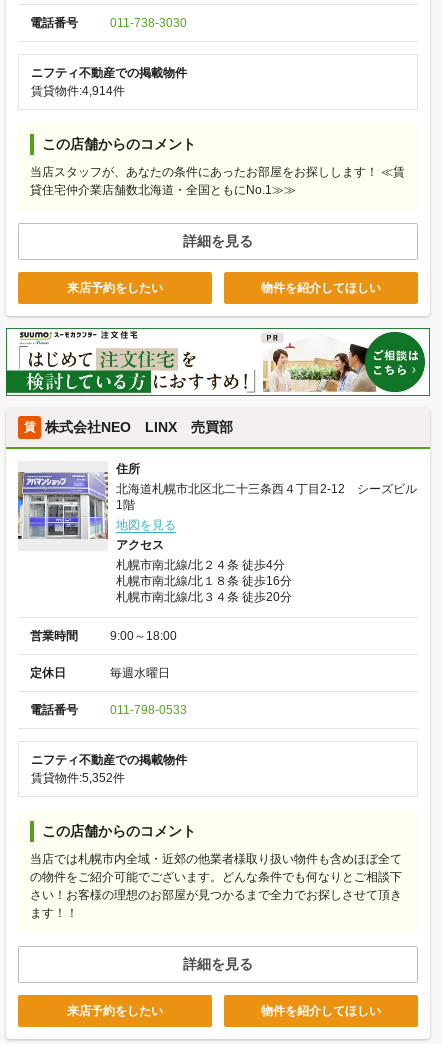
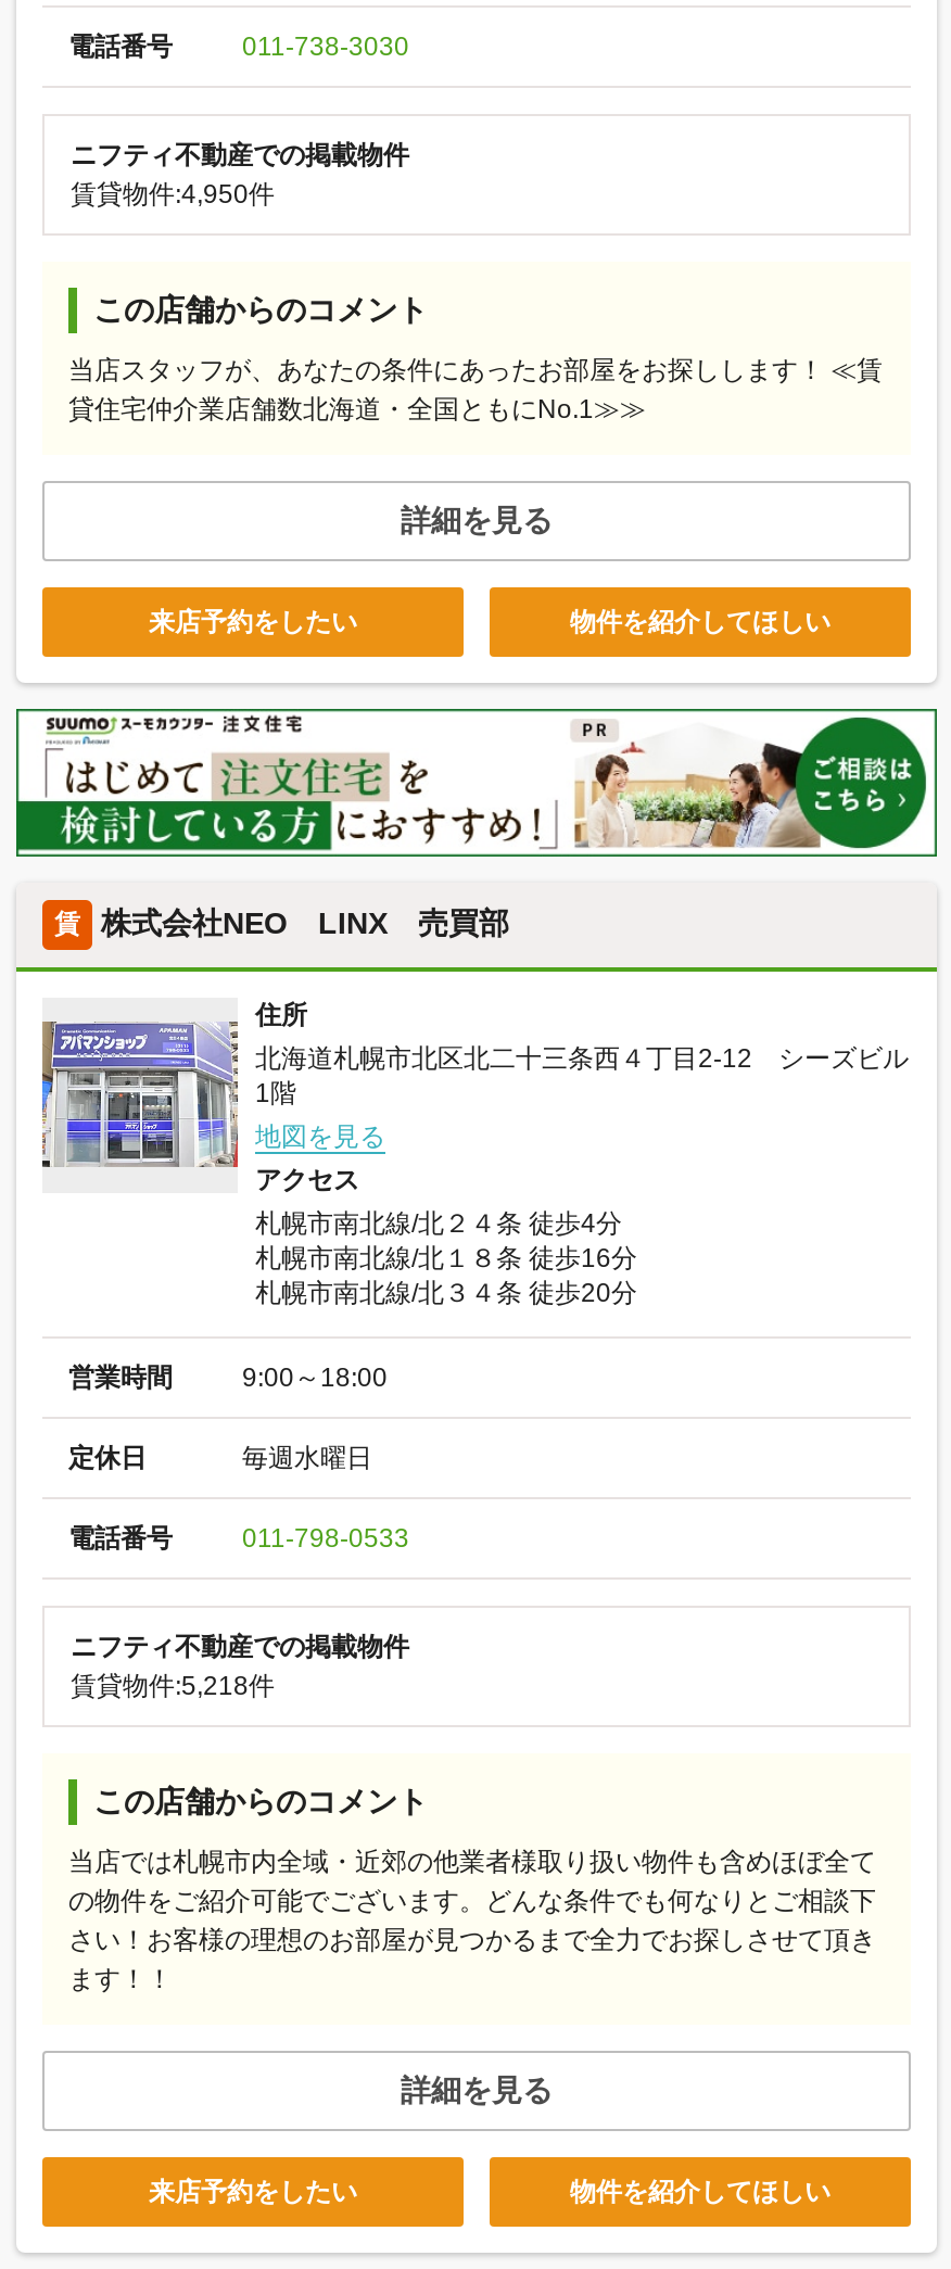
[31,84,128,98] 賃貸物件:4,914件 -> [71,179,281,210] 賃貸物件:4,950件
[31,771,128,785] 賃貸物件:5,352件 -> [71,1670,281,1701] 賃貸物件:5,218件

